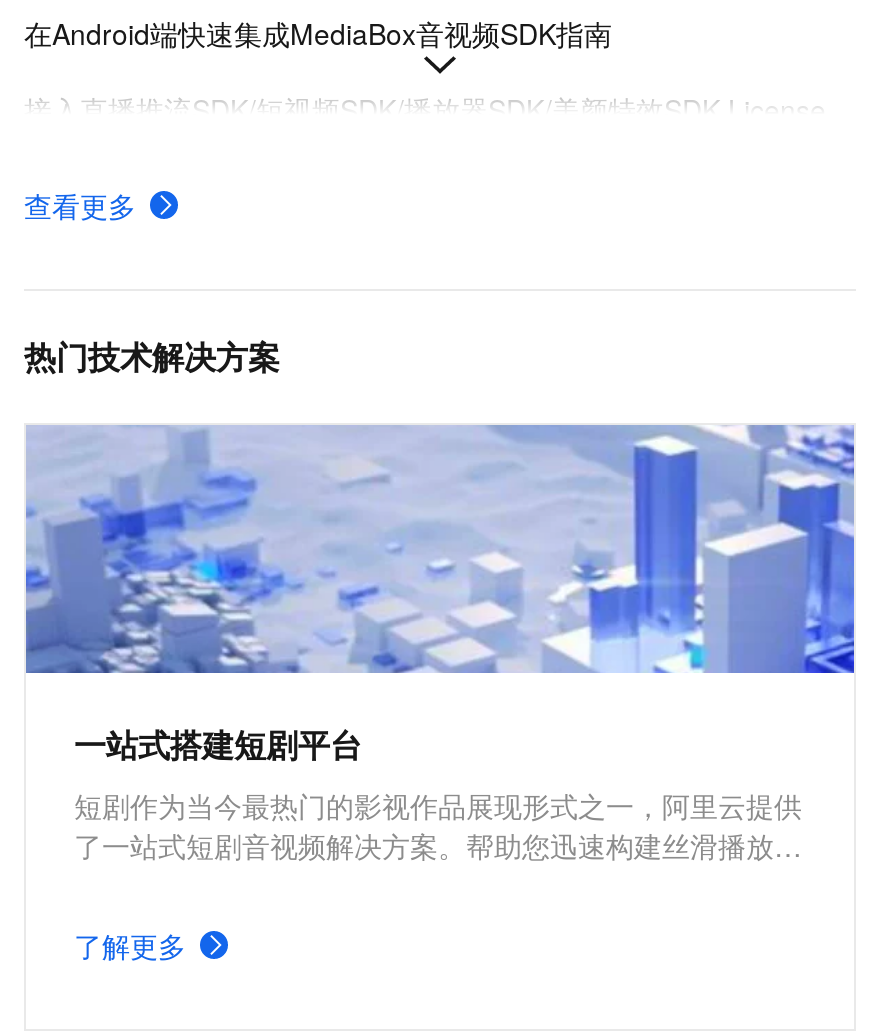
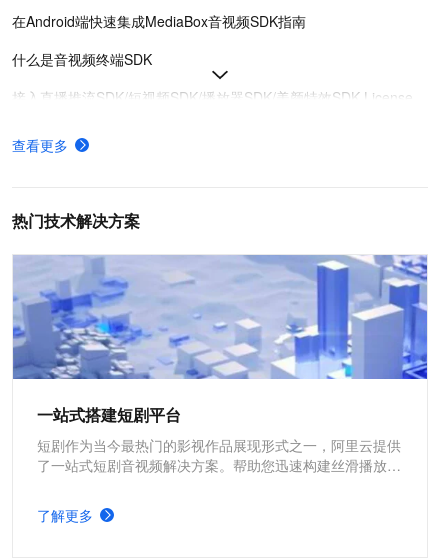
none -> [12,49,152,69] 什么是音视频终端SDK

